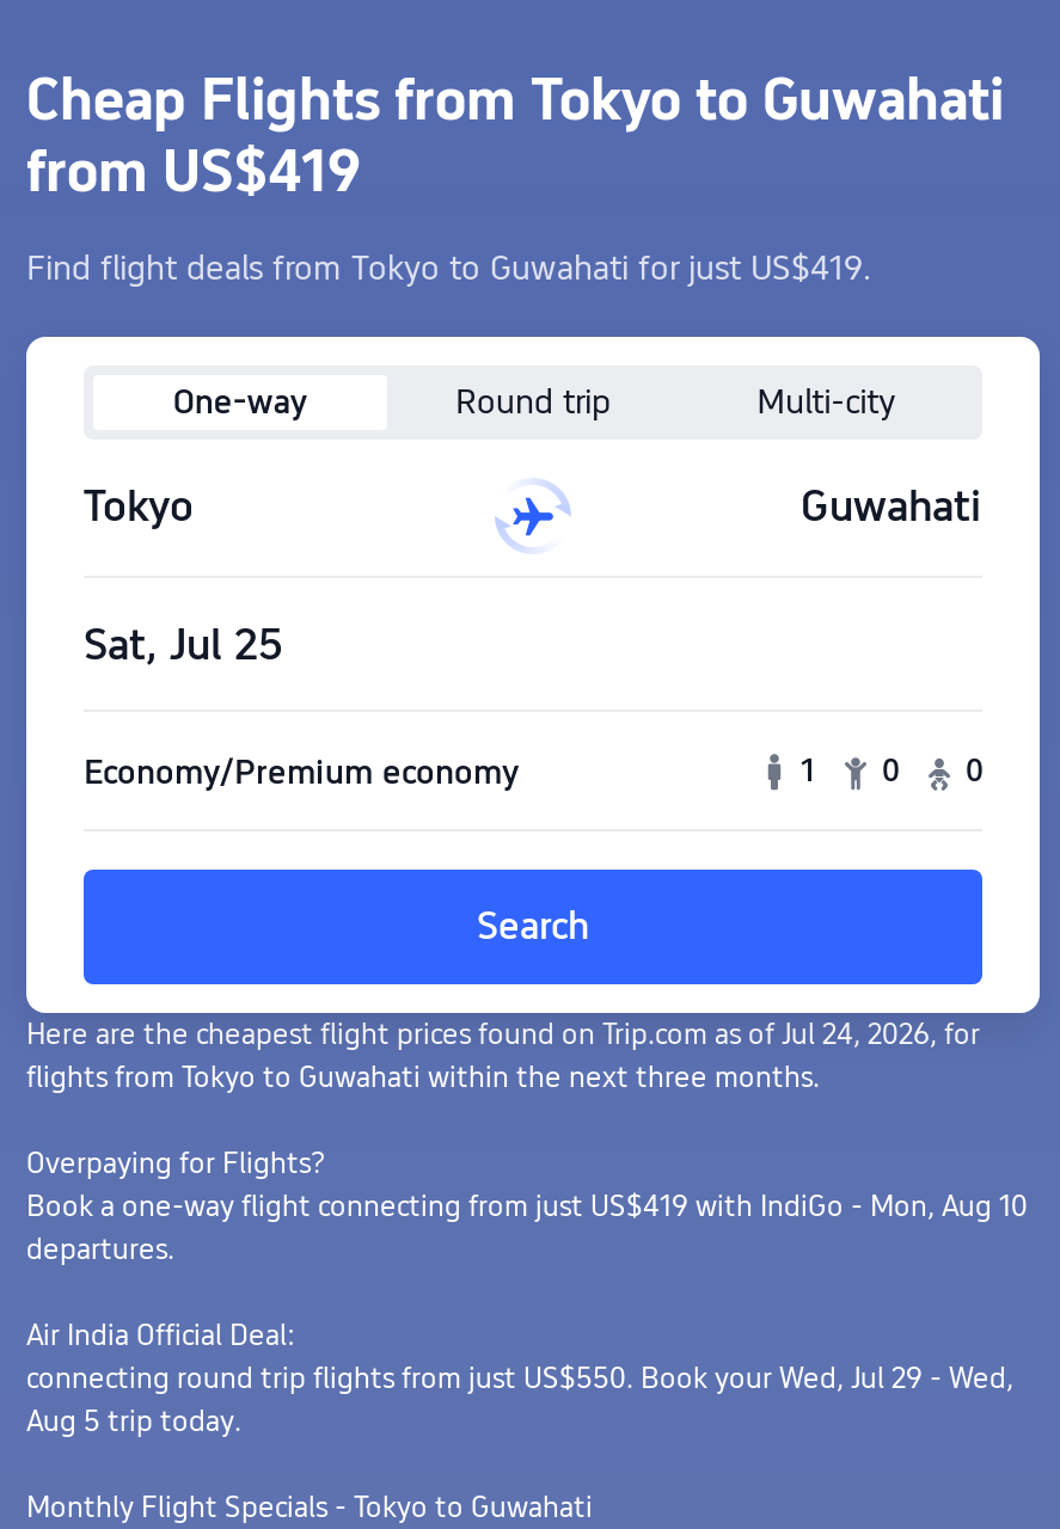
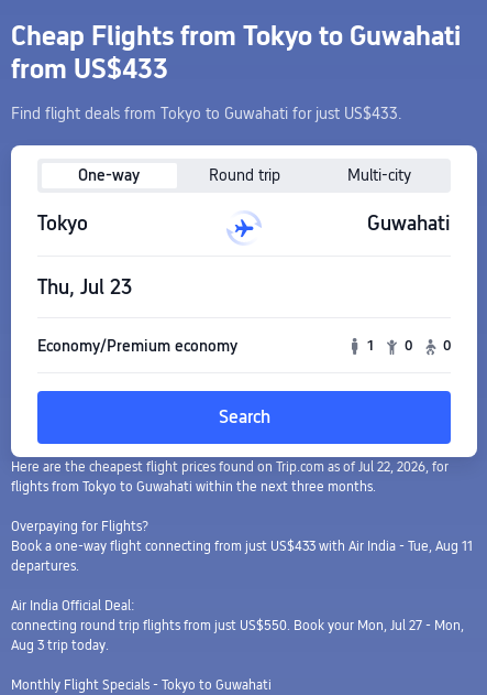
[26,135,361,204] from US$419 -> [11,52,168,84] from US$433
[26,247,872,285] Find flight deals from Tokyo to Guwahati for just US$419. -> [11,104,402,122] Find flight deals from Tokyo to Guwahati for just US$433.
[84,618,282,668] Sat, Jul 25 -> [37,275,132,298] Thu, Jul 23
[26,1017,980,1050] Here are the cheapest flight prices found on Trip.com as of Jul 24, 2026, for -> [11,459,449,474] Here are the cheapest flight prices found on Trip.com as of Jul 22, 2026, for
[26,1189,1028,1222] Book a one-way flight connecting from just US$419 with IndiGo - Mon, Aug 10 -> [11,538,473,553] Book a one-way flight connecting from just US$433 with Air India - Tue, Aug 11
[26,1361,1013,1394] connecting round trip flights from just US$550. Book your Wed, Jul 29 - Wed, -> [11,617,464,633] connecting round trip flights from just US$550. Book your Mon, Jul 27 - Mon,
[26,1404,241,1437] Aug 5 trip today. -> [11,637,109,653] Aug 3 trip today.

